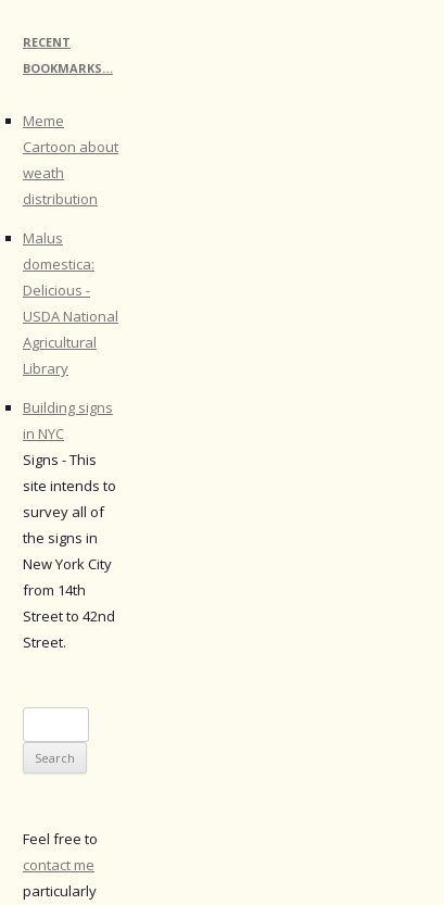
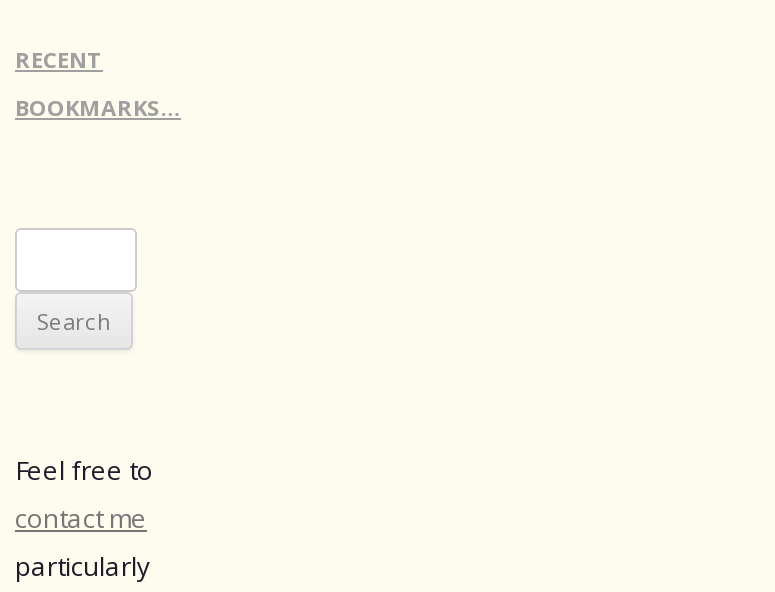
[23,111,118,652] Meme | Cartoon about | weath | distribution | Malus | domestica: | Delicious - | USDA National | Agricultural | Library | Building signs | in NYC | Signs - This | site intends to | survey all of | the signs in | New York City | from 14th | Street to 42nd | Street. -> none

